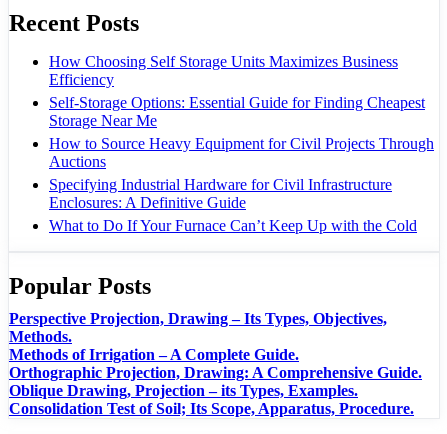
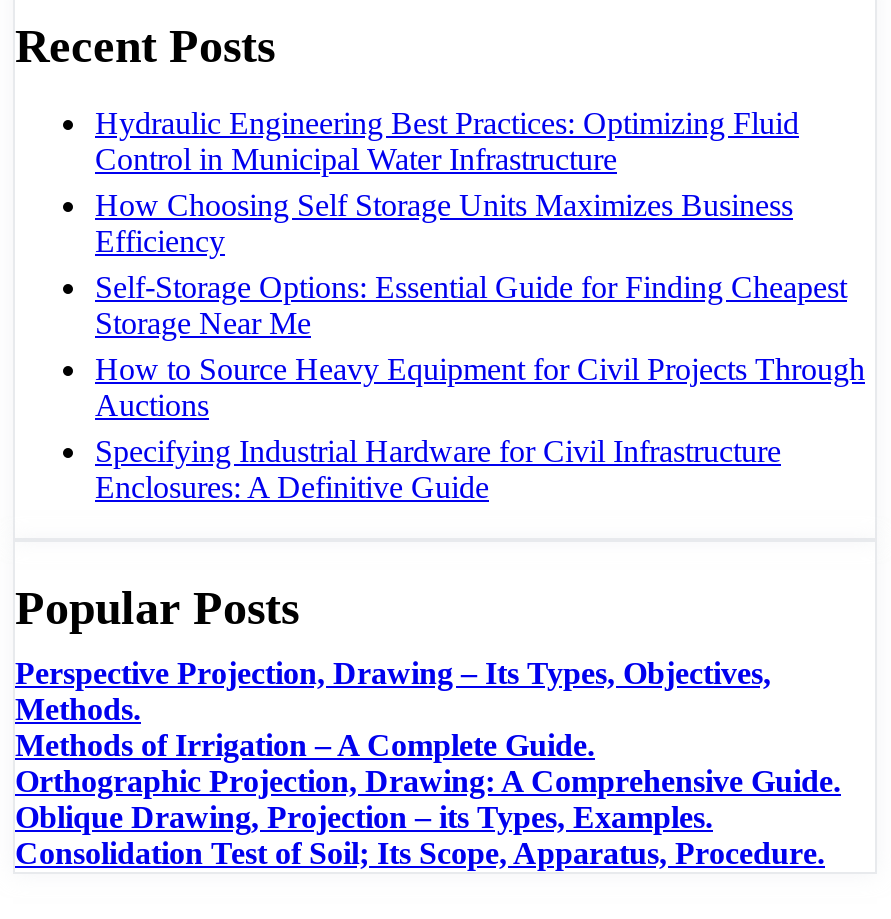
none -> [95,106,799,176] Hydraulic Engineering Best Practices: Optimizing Fluid | Control in Municipal Water Infrastructure
moved [49,53,434,211] -> [95,188,865,504]: How Choosing Self Storage Units Maximizes Business | Efficiency | Self-Storage Options: Essential Guide for Finding Cheapest | Storage Near Me | How to Source Heavy Equipment for Civil Projects Through | Auctions | Specifying Industrial Hardware for Civil Infrastructure | Enclosures: A Definitive Guide
[49,217,417,234] What to Do If Your Furnace Can’t Keep Up with the Cold -> none

